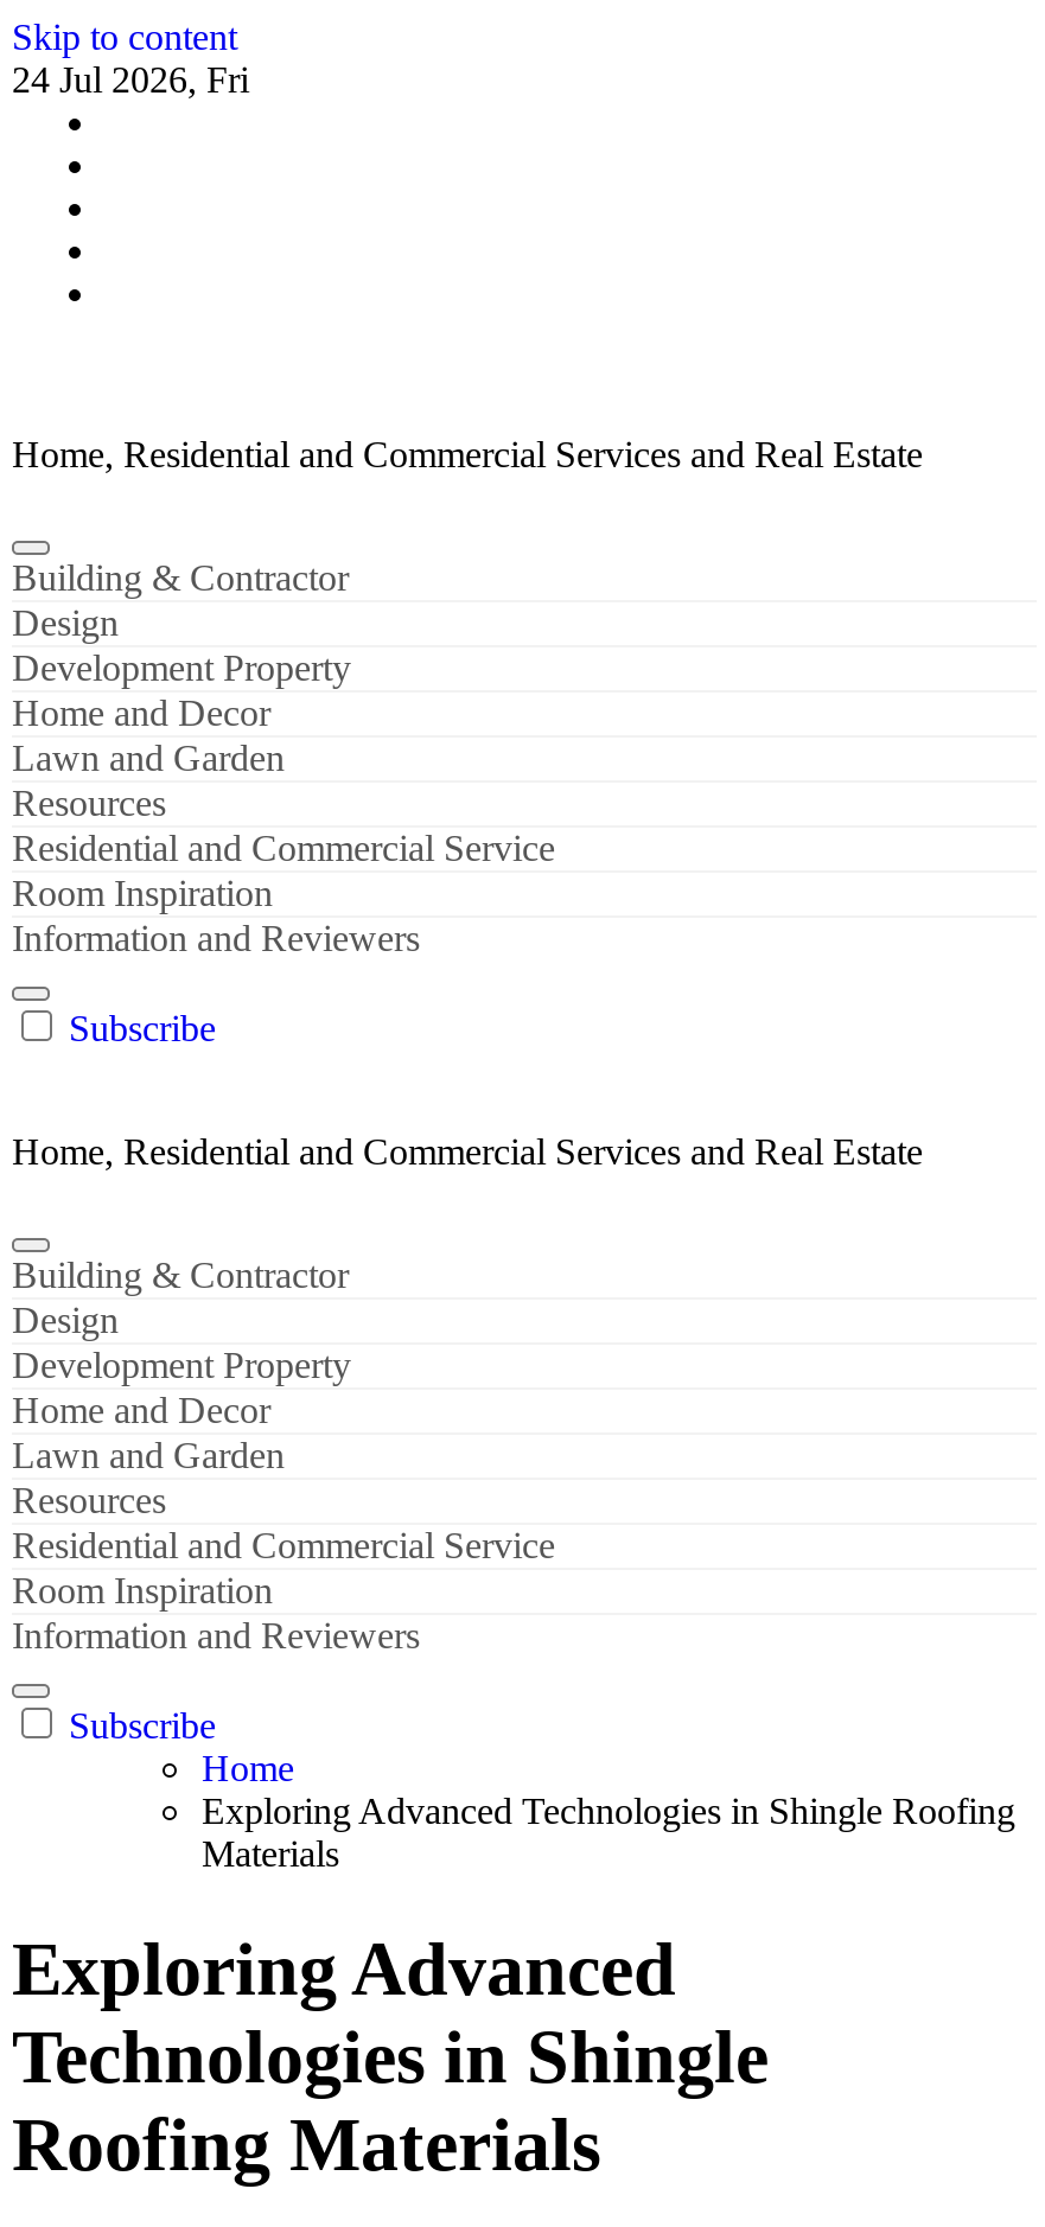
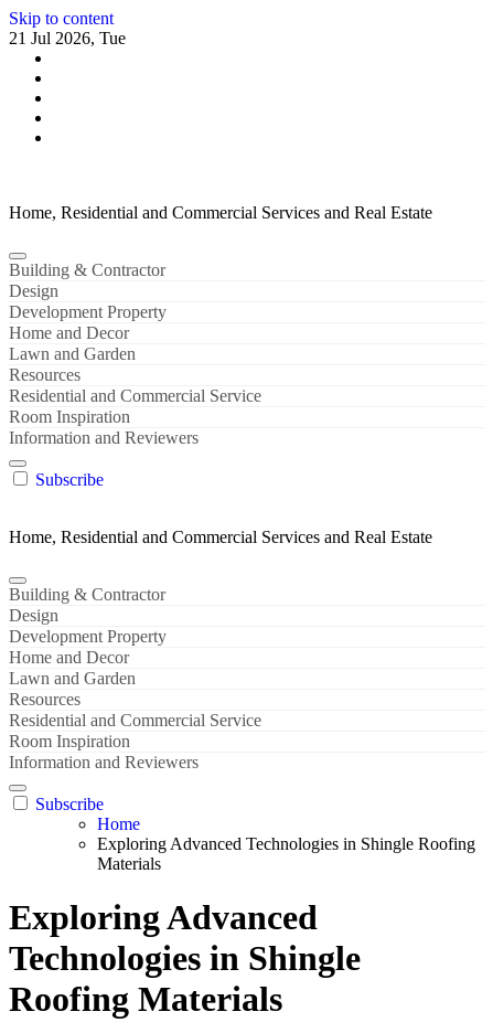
[12,59,249,100] 24 Jul 2026, Fri -> [9,29,126,47] 21 Jul 2026, Tue

